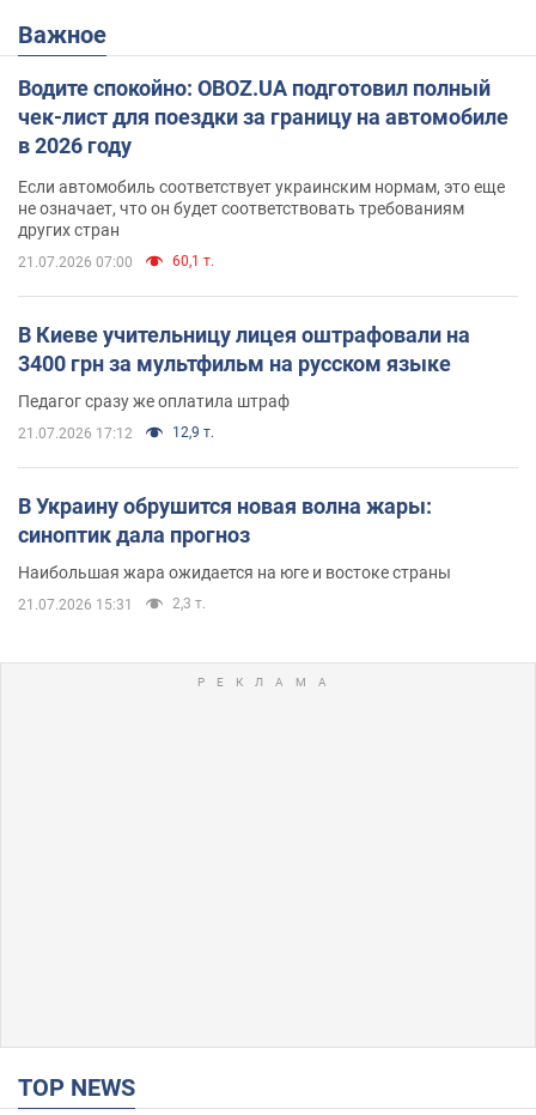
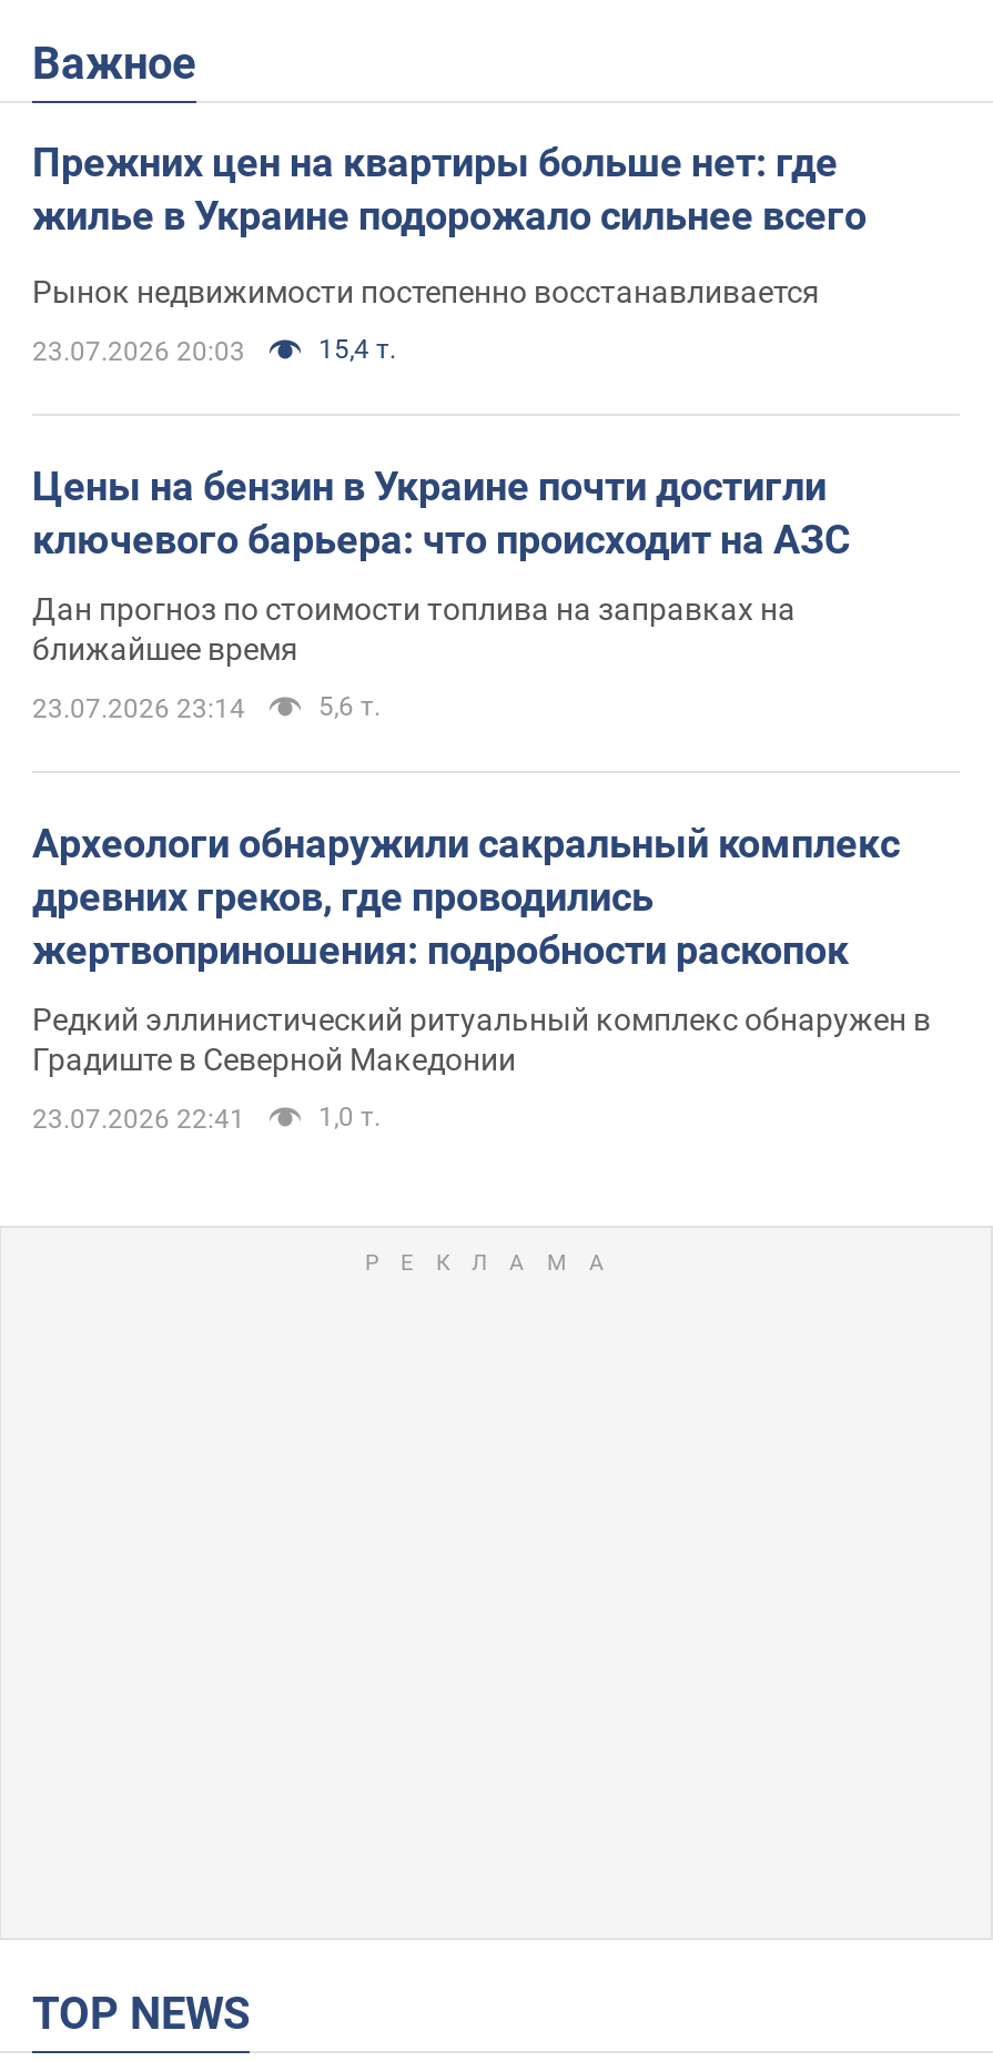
[18,75,508,158] Водите спокойно: OBOZ.UA подготовил полный | чек-лист для поездки за границу на автомобиле | в 2026 году -> [32,138,867,238] Прежних цен на квартиры больше нет: где | жилье в Украине подорожало сильнее всего
[18,177,505,239] Если автомобиль соответствует украинским нормам, это еще | не означает, что он будет соответствовать требованиям | других стран -> [32,273,820,309] Рынок недвижимости постепенно восстанавливается
[18,252,214,270] 21.07.2026 07:00 | 60,1 т. -> [32,333,396,366] 23.07.2026 20:03 | 15,4 т.
[18,322,470,376] В Киеве учительницу лицея оштрафовали на | 3400 грн за мультфильм на русском языке -> [32,462,851,562] Цены на бензин в Украине почти достигли | ключевого барьера: что происходит на АЗС
[18,391,290,410] Педагог сразу же оплатила штраф -> [32,591,796,666] Дан прогноз по стоимости топлива на заправках на | ближайшее время
[18,424,214,442] 21.07.2026 17:12 | 12,9 т. -> [32,690,381,724] 23.07.2026 23:14 | 5,6 т.
[18,493,432,547] В Украину обрушится новая волна жары: | синоптик дала прогноз -> [32,819,900,972] Археологи обнаружили сакральный комплекс | древних греков, где проводились | жертвоприношения: подробности раскопок
[18,563,451,582] Наибольшая жара ожидается на юге и востоке страны -> [32,1001,931,1076] Редкий эллинистический ритуальный комплекс обнаружен в | Градиште в Северной Македонии
[18,595,206,613] 21.07.2026 15:31 | 2,3 т. -> [32,1101,381,1134] 23.07.2026 22:41 | 1,0 т.

